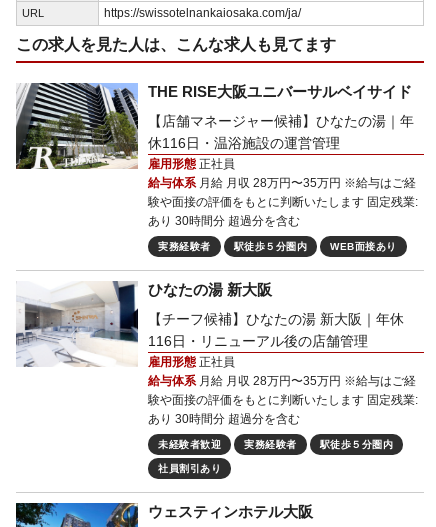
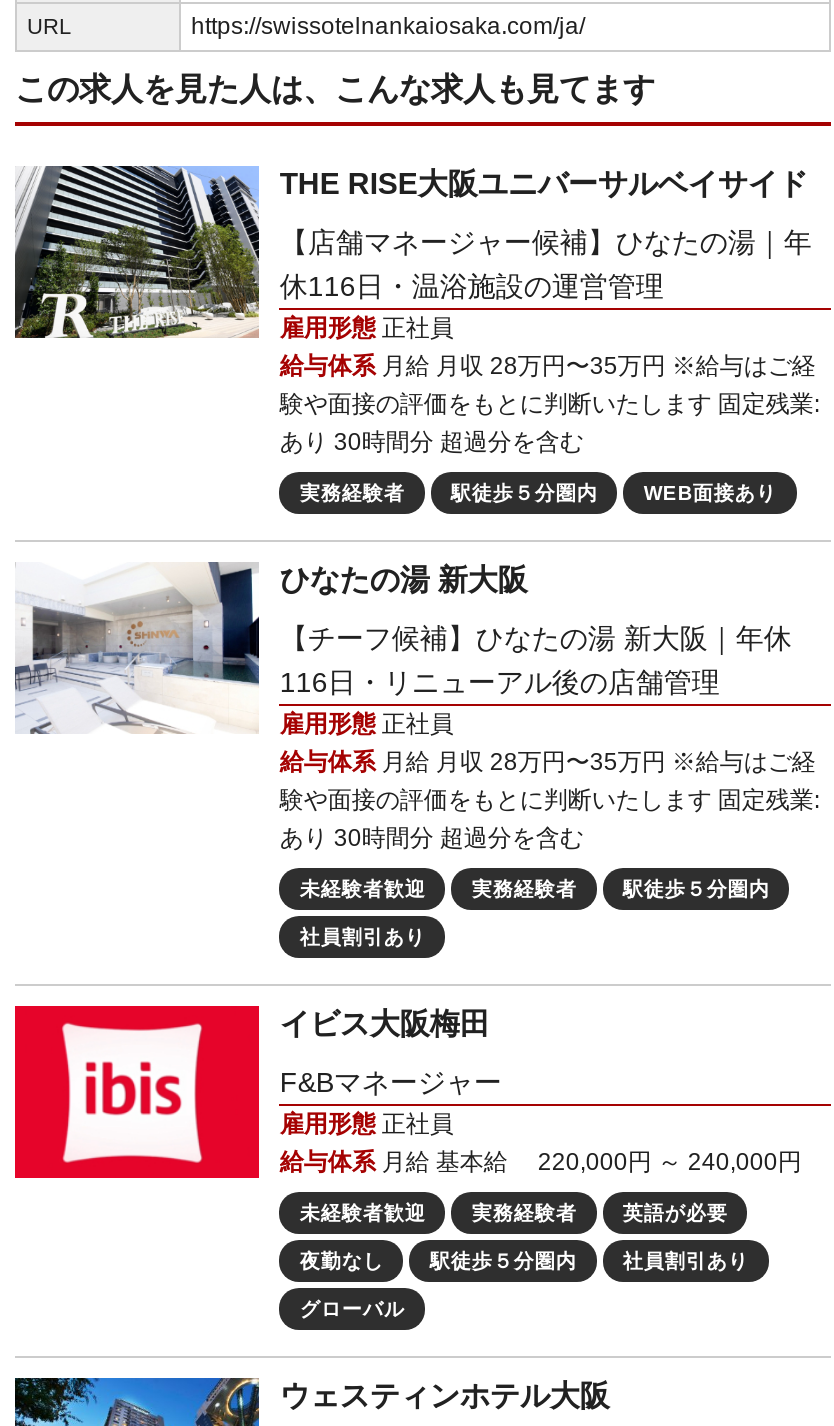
none -> [13,1004,802,1320] [image] | イビス大阪梅田 | F&Bマネージャー | 雇用形態正社員 | 給与体系月給 基本給 220,000円 ～ 240,000円 | 未経験者歓迎 | 実務経験者 | 英語が必要 | 夜勤なし | 駅徒歩５分圏内 | 社員割引あり | グローバル

